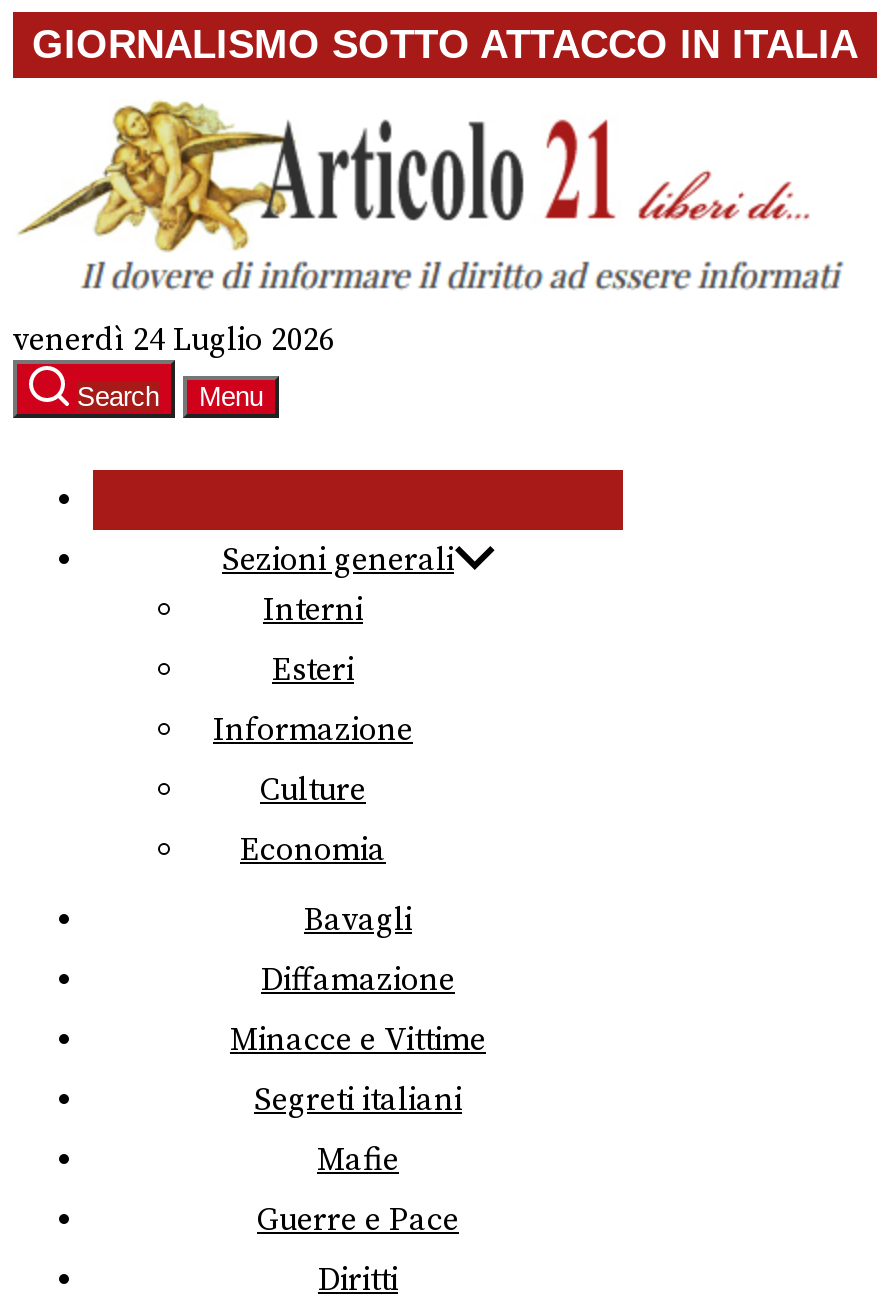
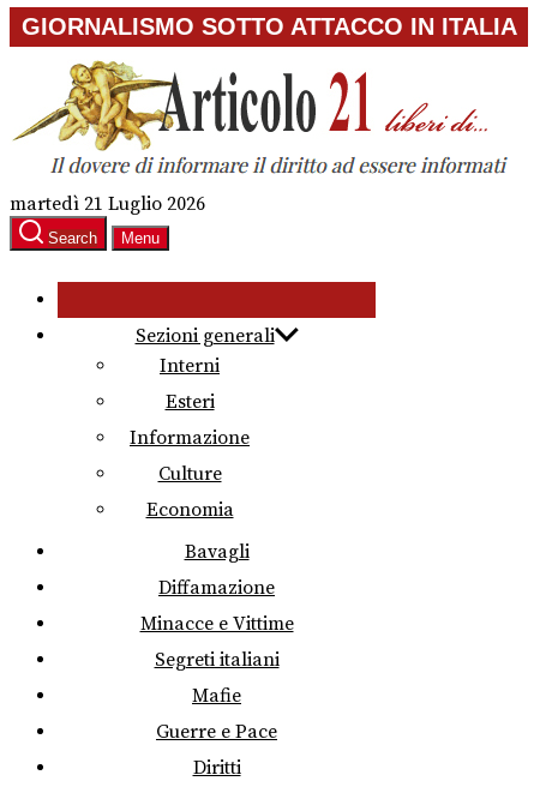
[13,320,335,360] venerdì 24 Luglio 2026 -> [10,192,205,216] martedì 21 Luglio 2026

